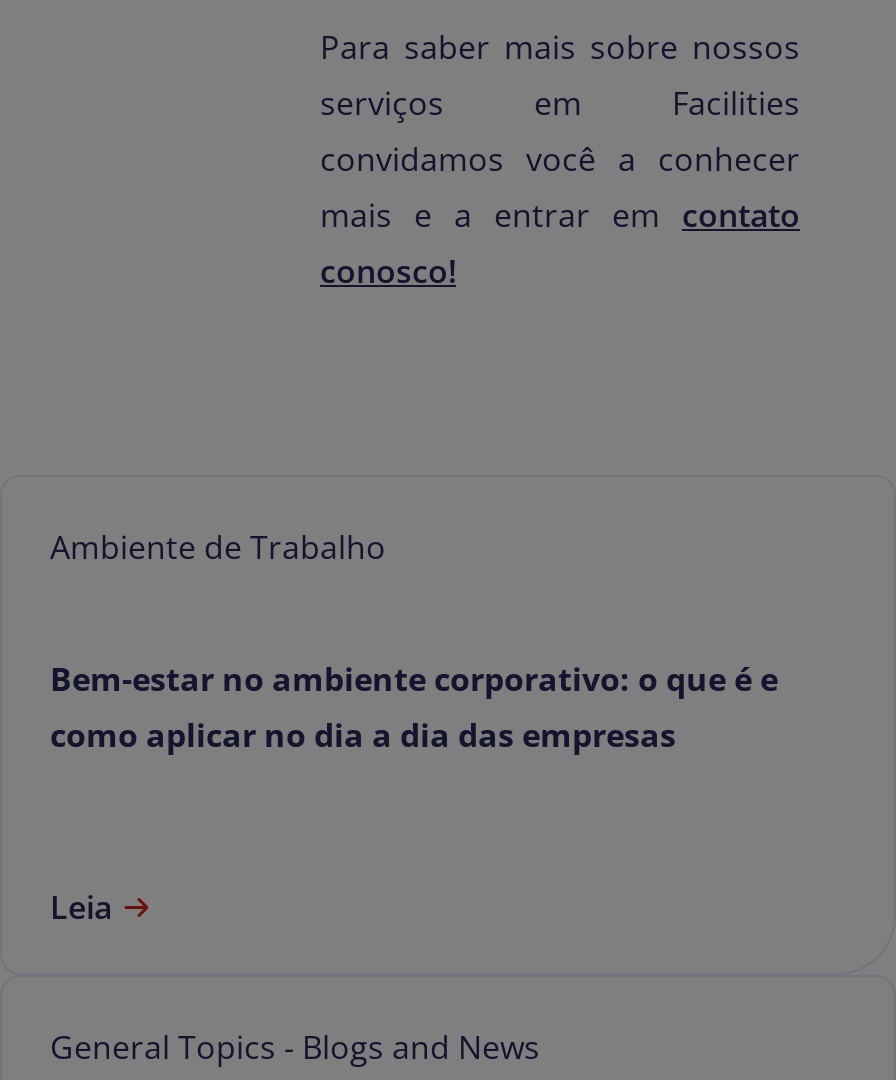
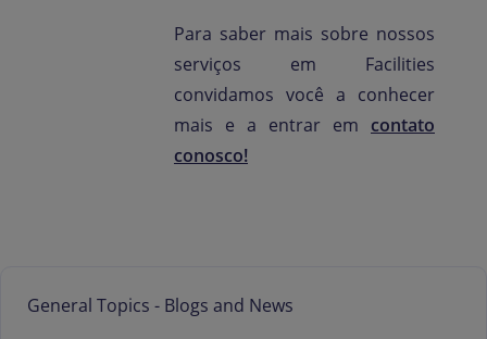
[50,526,778,756] Ambiente de Trabalho | Bem-estar no ambiente corporativo: o que é e | como aplicar no dia a dia das empresas -> none
[50,884,112,928] Leia -> none

